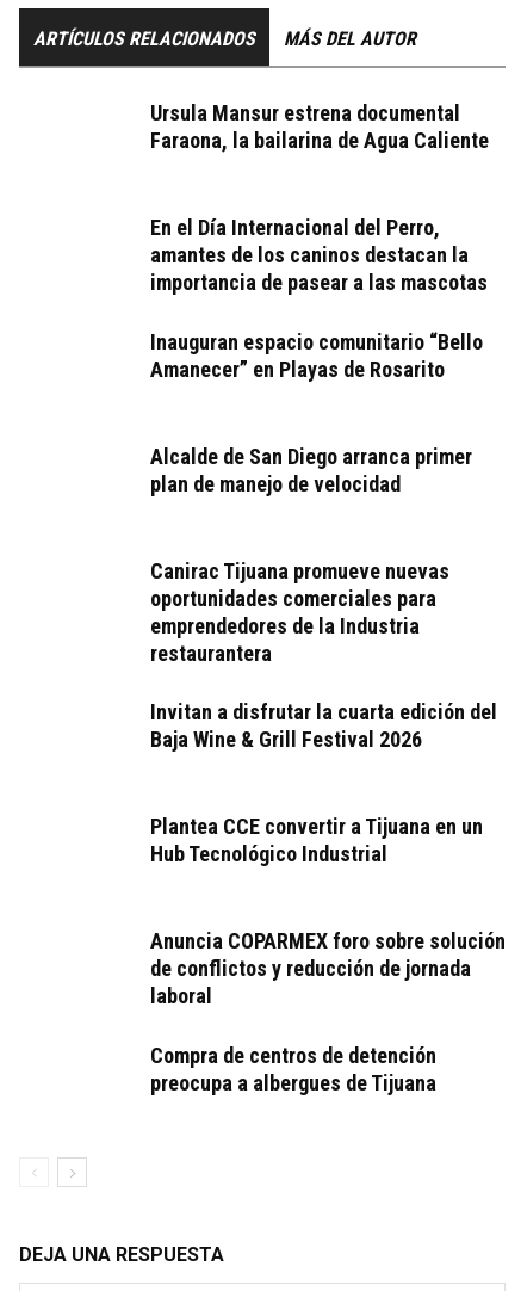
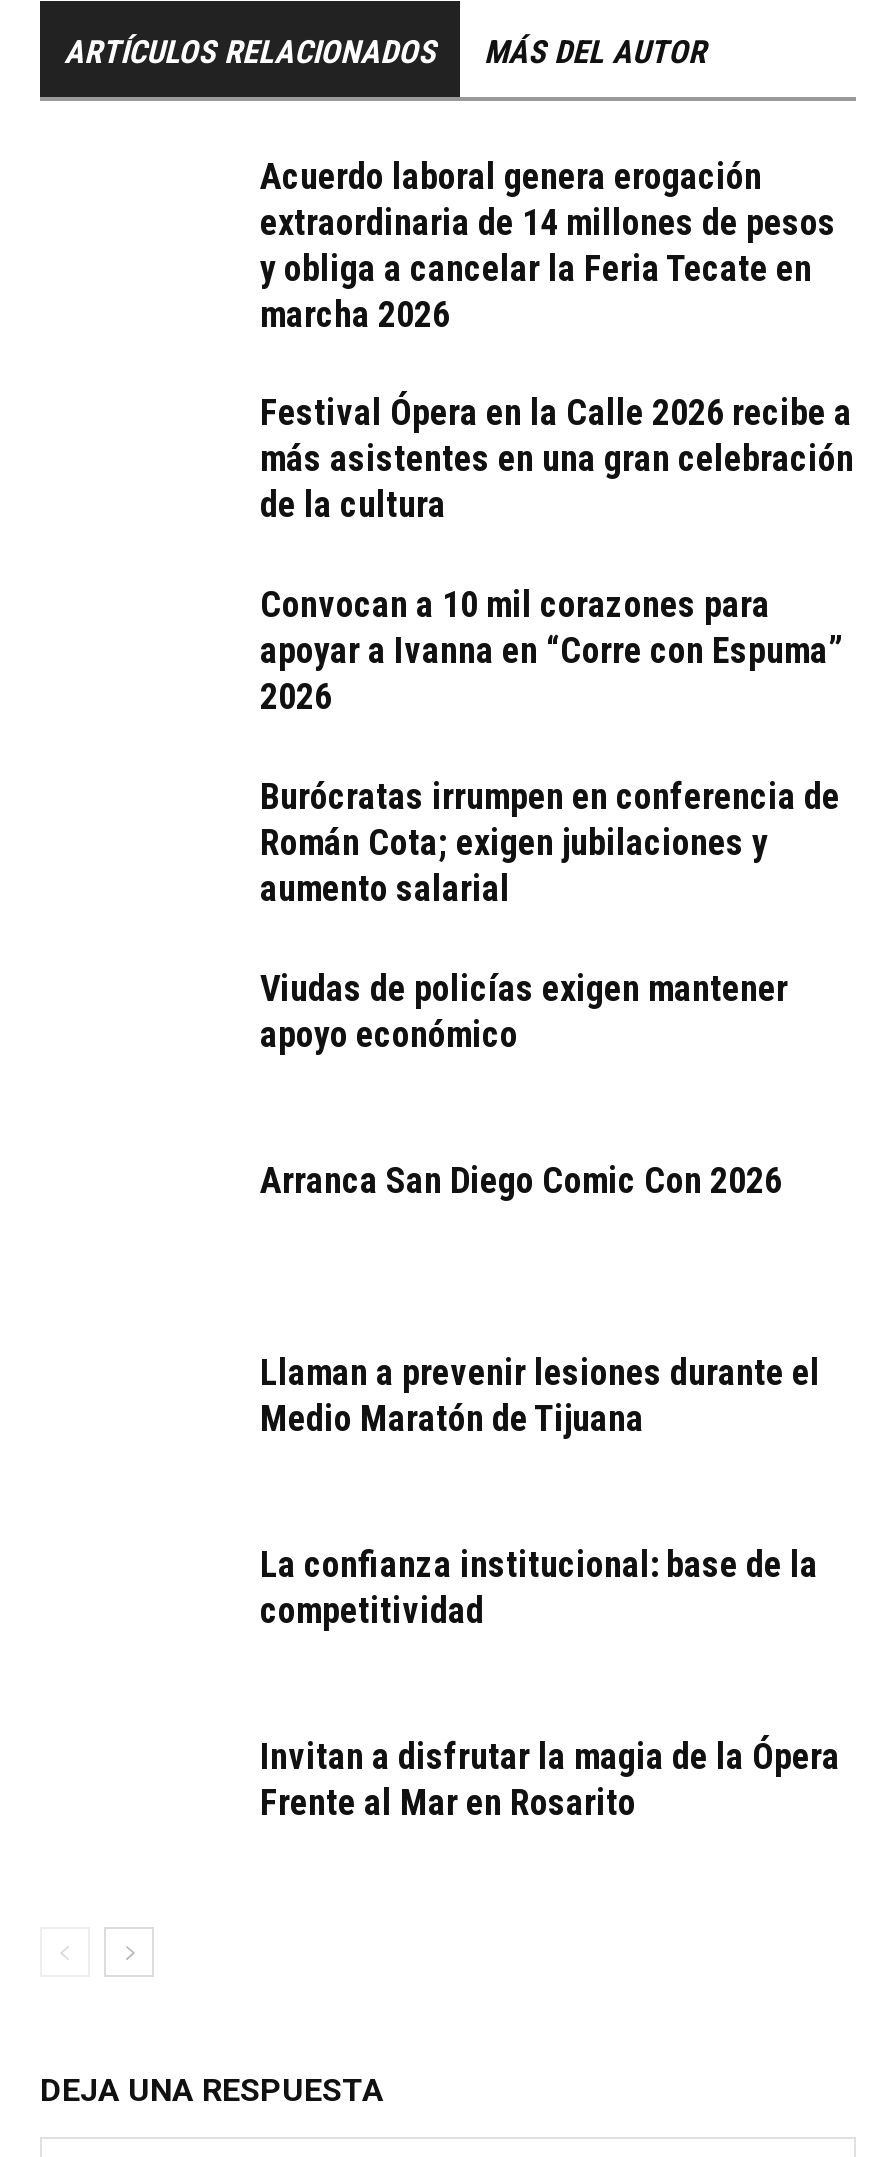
[150,100,489,153] Ursula Mansur estrena documental | Faraona, la bailarina de Agua Caliente -> [260,155,836,335] Acuerdo laboral genera erogación | extraordinaria de 14 millones de pesos | y obliga a cancelar la Feria Tecate en | marcha 2026
[150,215,488,295] En el Día Internacional del Perro, | amantes de los caninos destacan la | importancia de pasear a las mascotas -> [260,391,854,525] Festival Ópera en la Calle 2026 recibe a | más asistentes en una gran celebración | de la cultura
[150,329,483,382] Inauguran espacio comunitario “Bello | Amanecer” en Playas de Rosarito -> [260,583,842,717] Convocan a 10 mil corazones para | apoyar a Ivanna en “Corre con Espuma” | 2026
[150,444,472,496] Alcalde de San Diego arranca primer | plan de manejo de velocidad -> [260,775,840,909] Burócratas irrumpen en conferencia de | Román Cota; exigen jubilaciones y | aumento salarial
[150,558,449,666] Canirac Tijuana promueve nuevas | oportunidades comerciales para | emprendedores de la Industria | restaurantera -> [260,967,788,1055] Viudas de policías exigen mantener | apoyo económico
[150,699,497,752] Invitan a disfrutar la cuarta edición del | Baja Wine & Grill Festival 2026 -> [260,1159,782,1201] Arranca San Diego Comic Con 2026
[150,814,483,866] Plantea CCE convertir a Tijuana en un | Hub Tecnológico Industrial -> [260,1351,820,1439] Llaman a prevenir lesiones durante el | Medio Maratón de Tijuana
[150,928,506,1008] Anuncia COPARMEX foro sobre solución | de conflictos y reducción de jornada | laboral -> [260,1543,818,1631] La confianza institucional: base de la | competitividad
[150,1043,436,1095] Compra de centros de detención | preocupa a albergues de Tijuana -> [260,1735,840,1823] Invitan a disfrutar la magia de la Ópera | Frente al Mar en Rosarito

